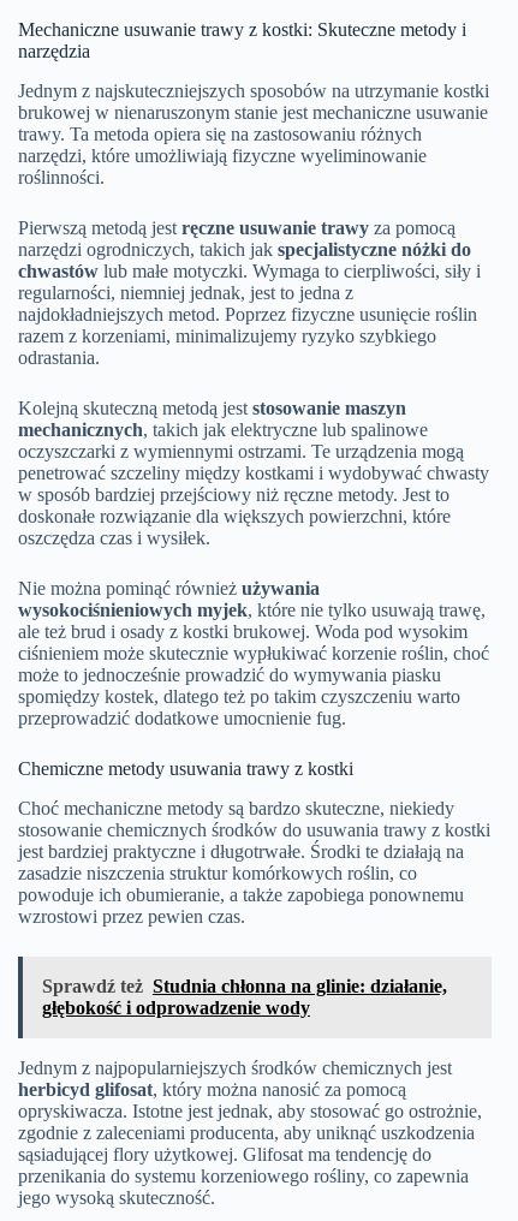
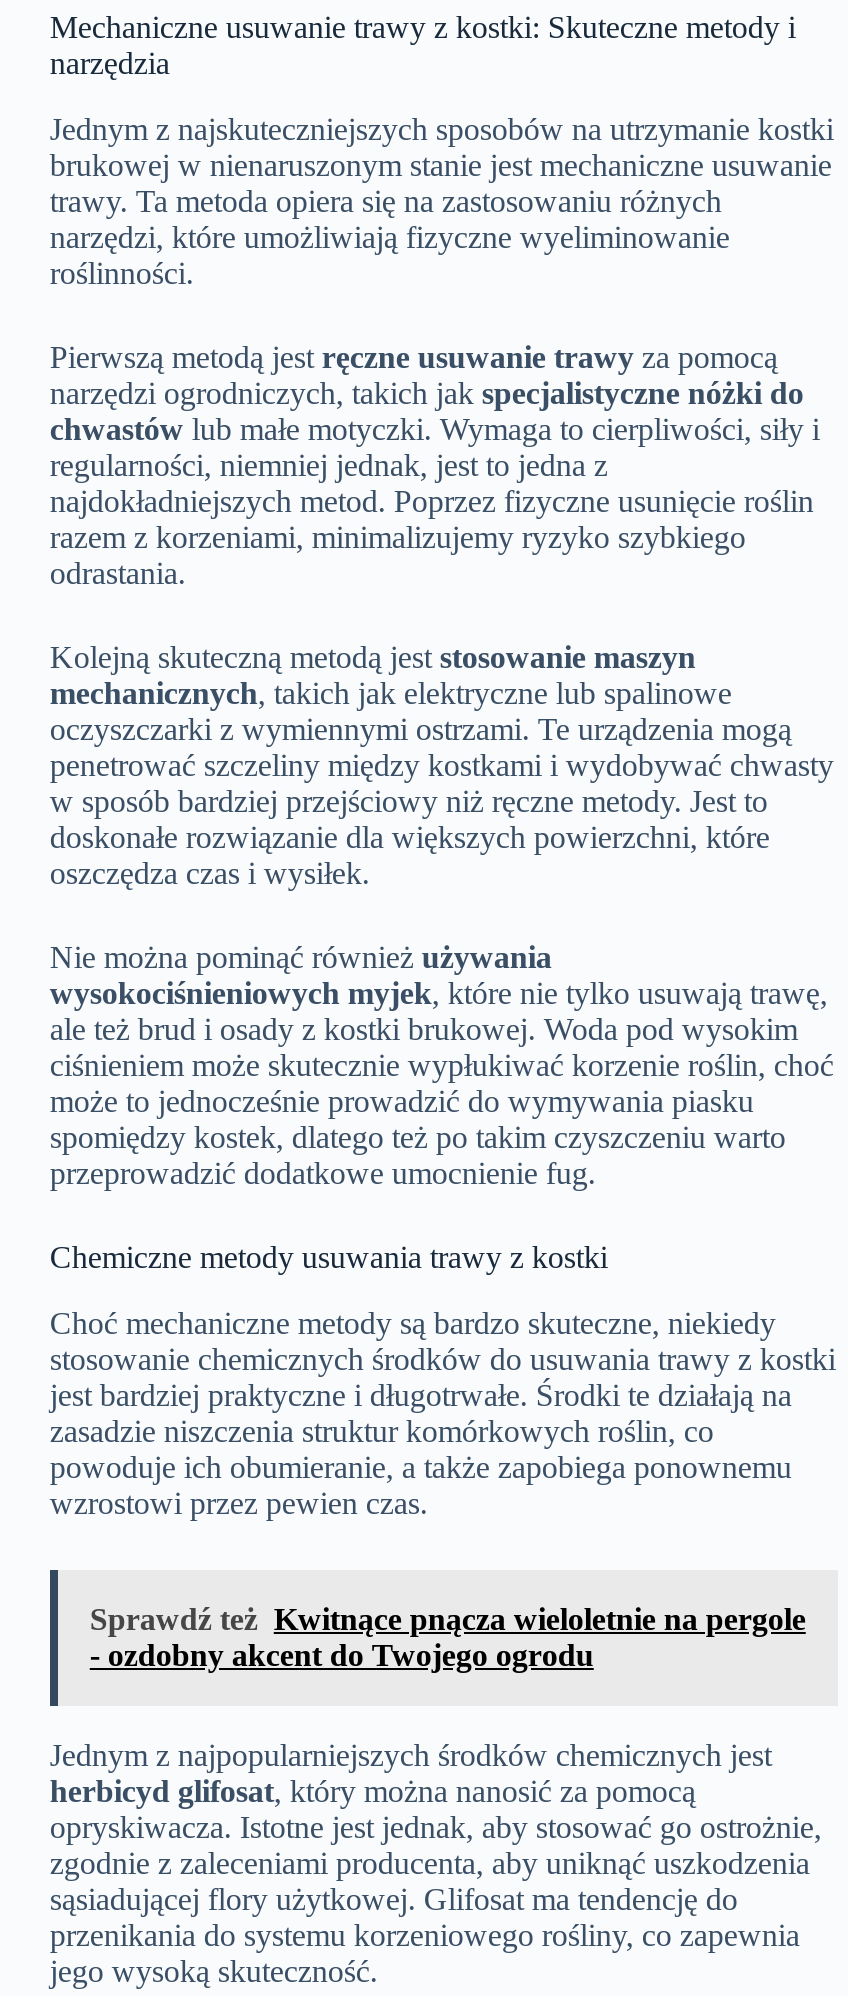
[42,975,447,1017] Sprawdź też Studnia chłonna na glinie: działanie, | głębokość i odprowadzenie wody -> [90,1601,806,1671] Sprawdź też Kwitnące pnącza wieloletnie na pergole | - ozdobny akcent do Twojego ogrodu

